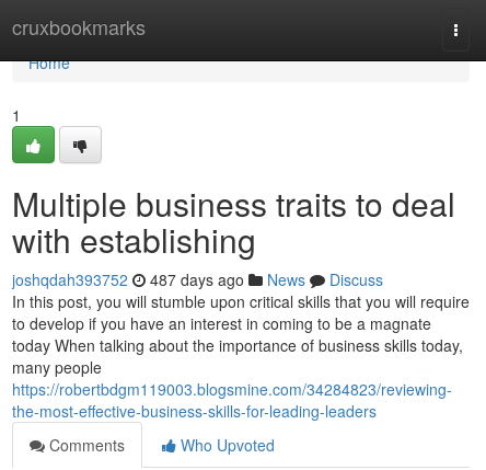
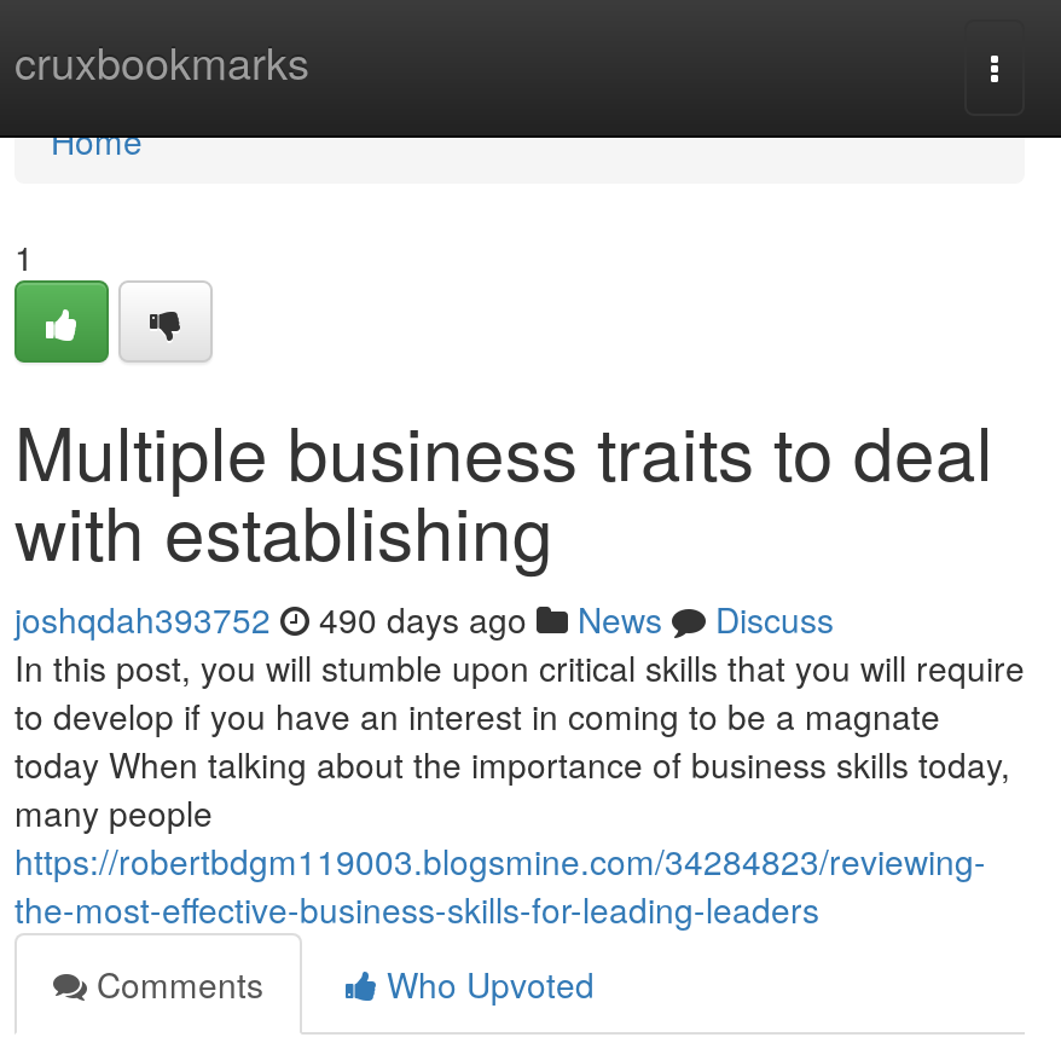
[12,268,383,290] joshqdah393752 487 days ago News Discuss -> [15,595,834,643] joshqdah393752 490 days ago News Discuss

